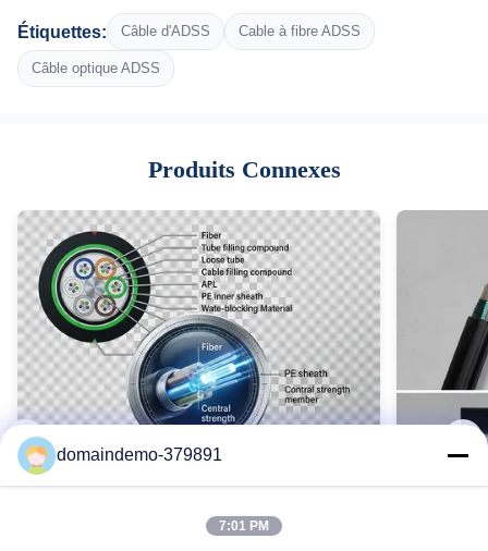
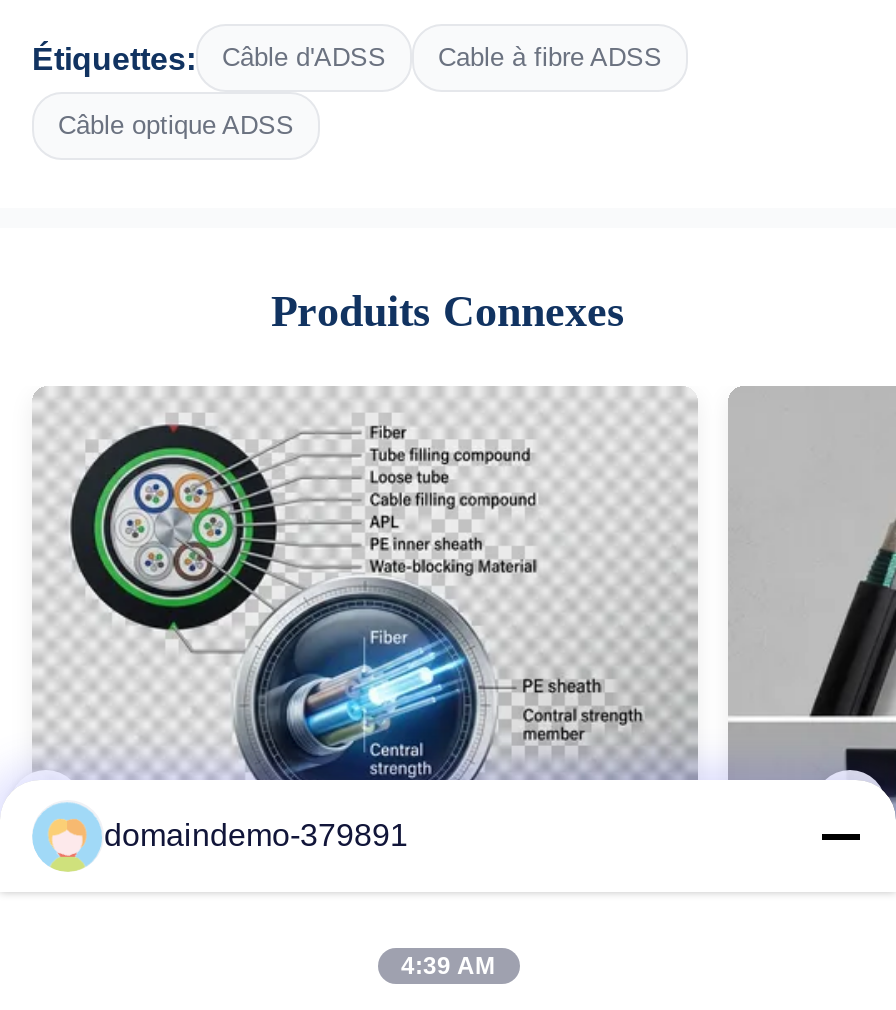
[219,518,269,534] 7:01 PM -> [401,952,495,980] 4:39 AM

